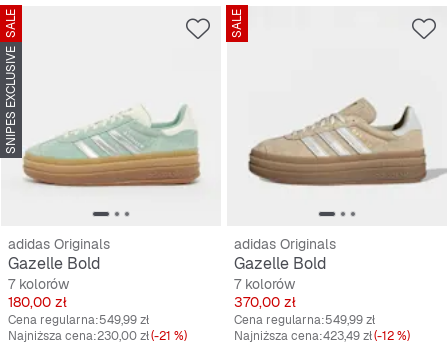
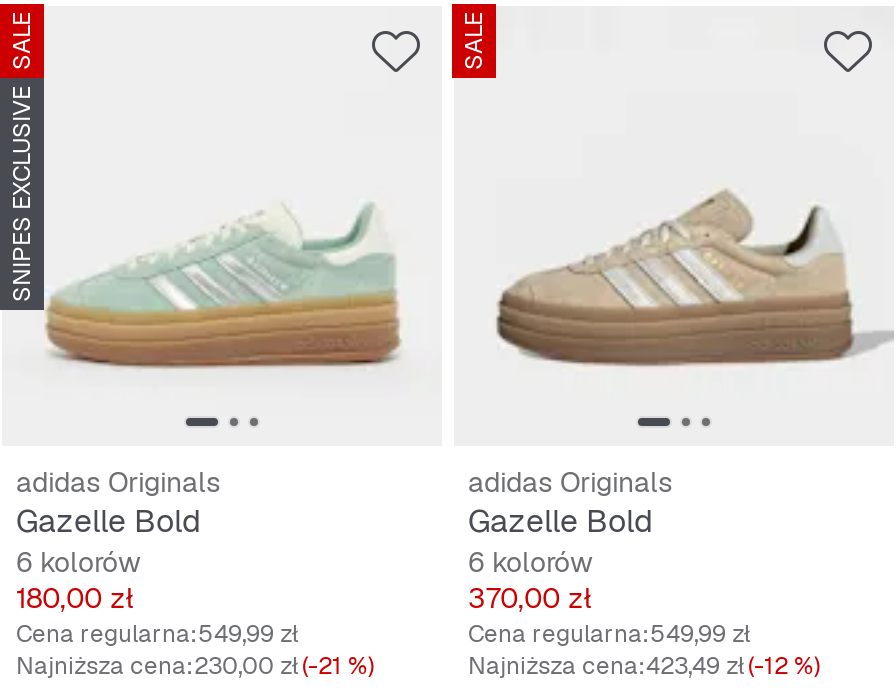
[8,275,69,293] 7 kolorów -> [16,544,140,580] 6 kolorów
[234,275,295,293] 7 kolorów -> [468,544,592,580] 6 kolorów

